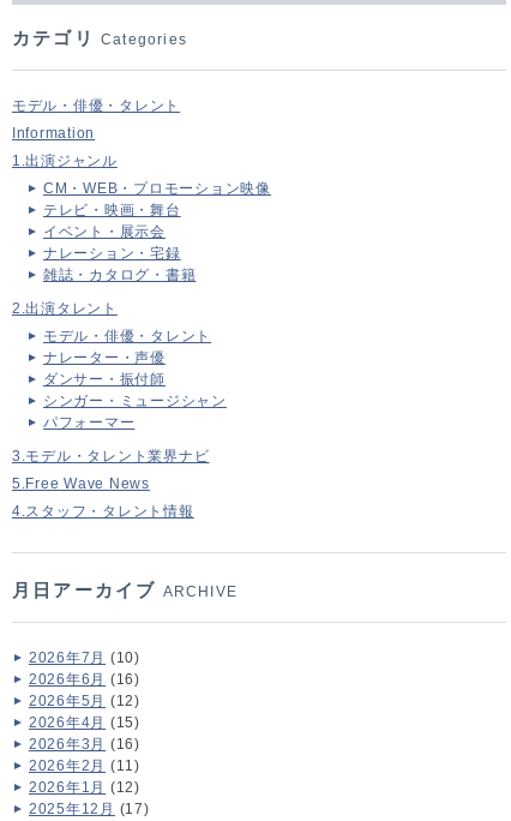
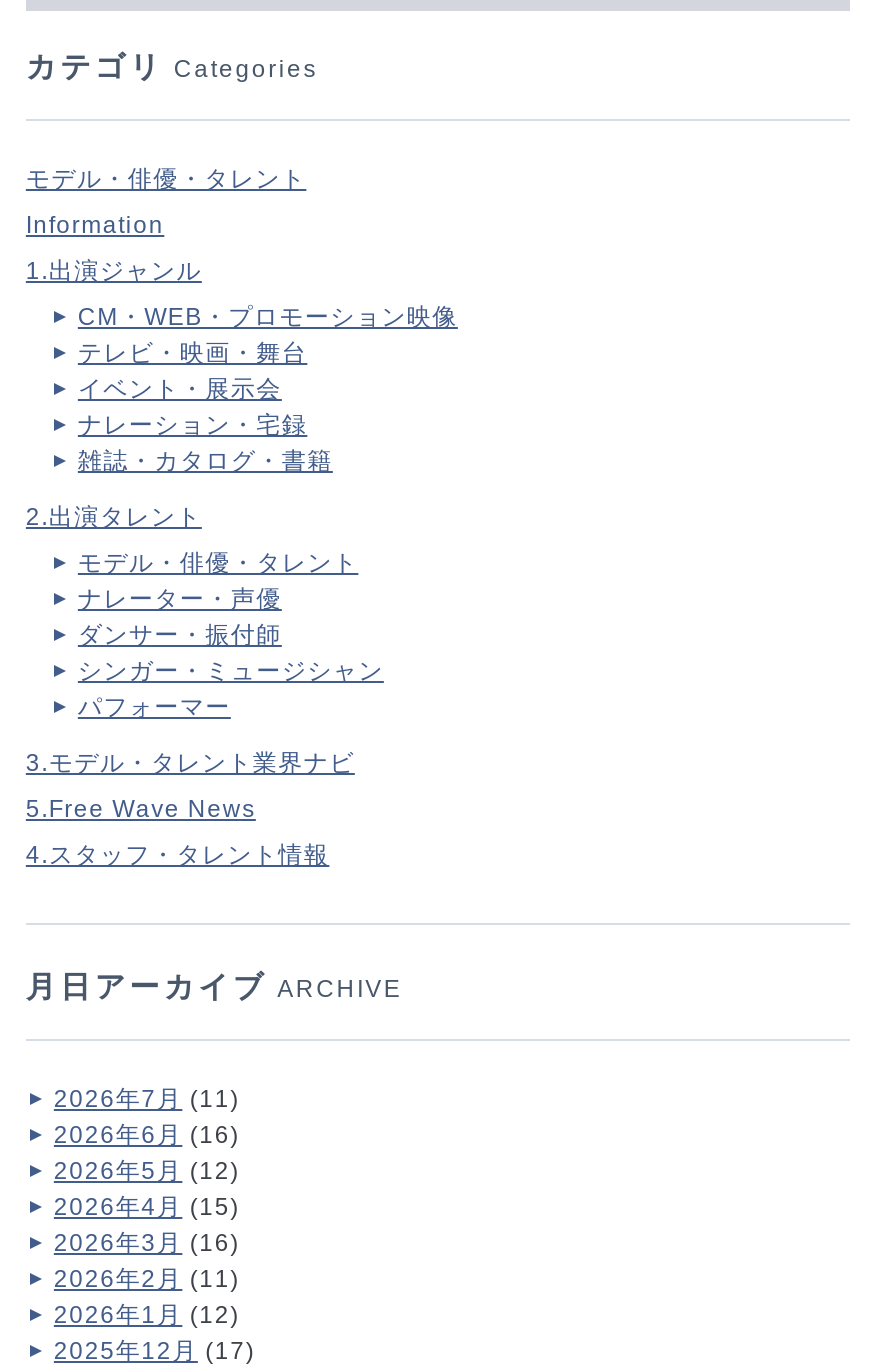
[29,649,140,666] 2026年7月(10) -> [54,1085,240,1113] 2026年7月(11)

